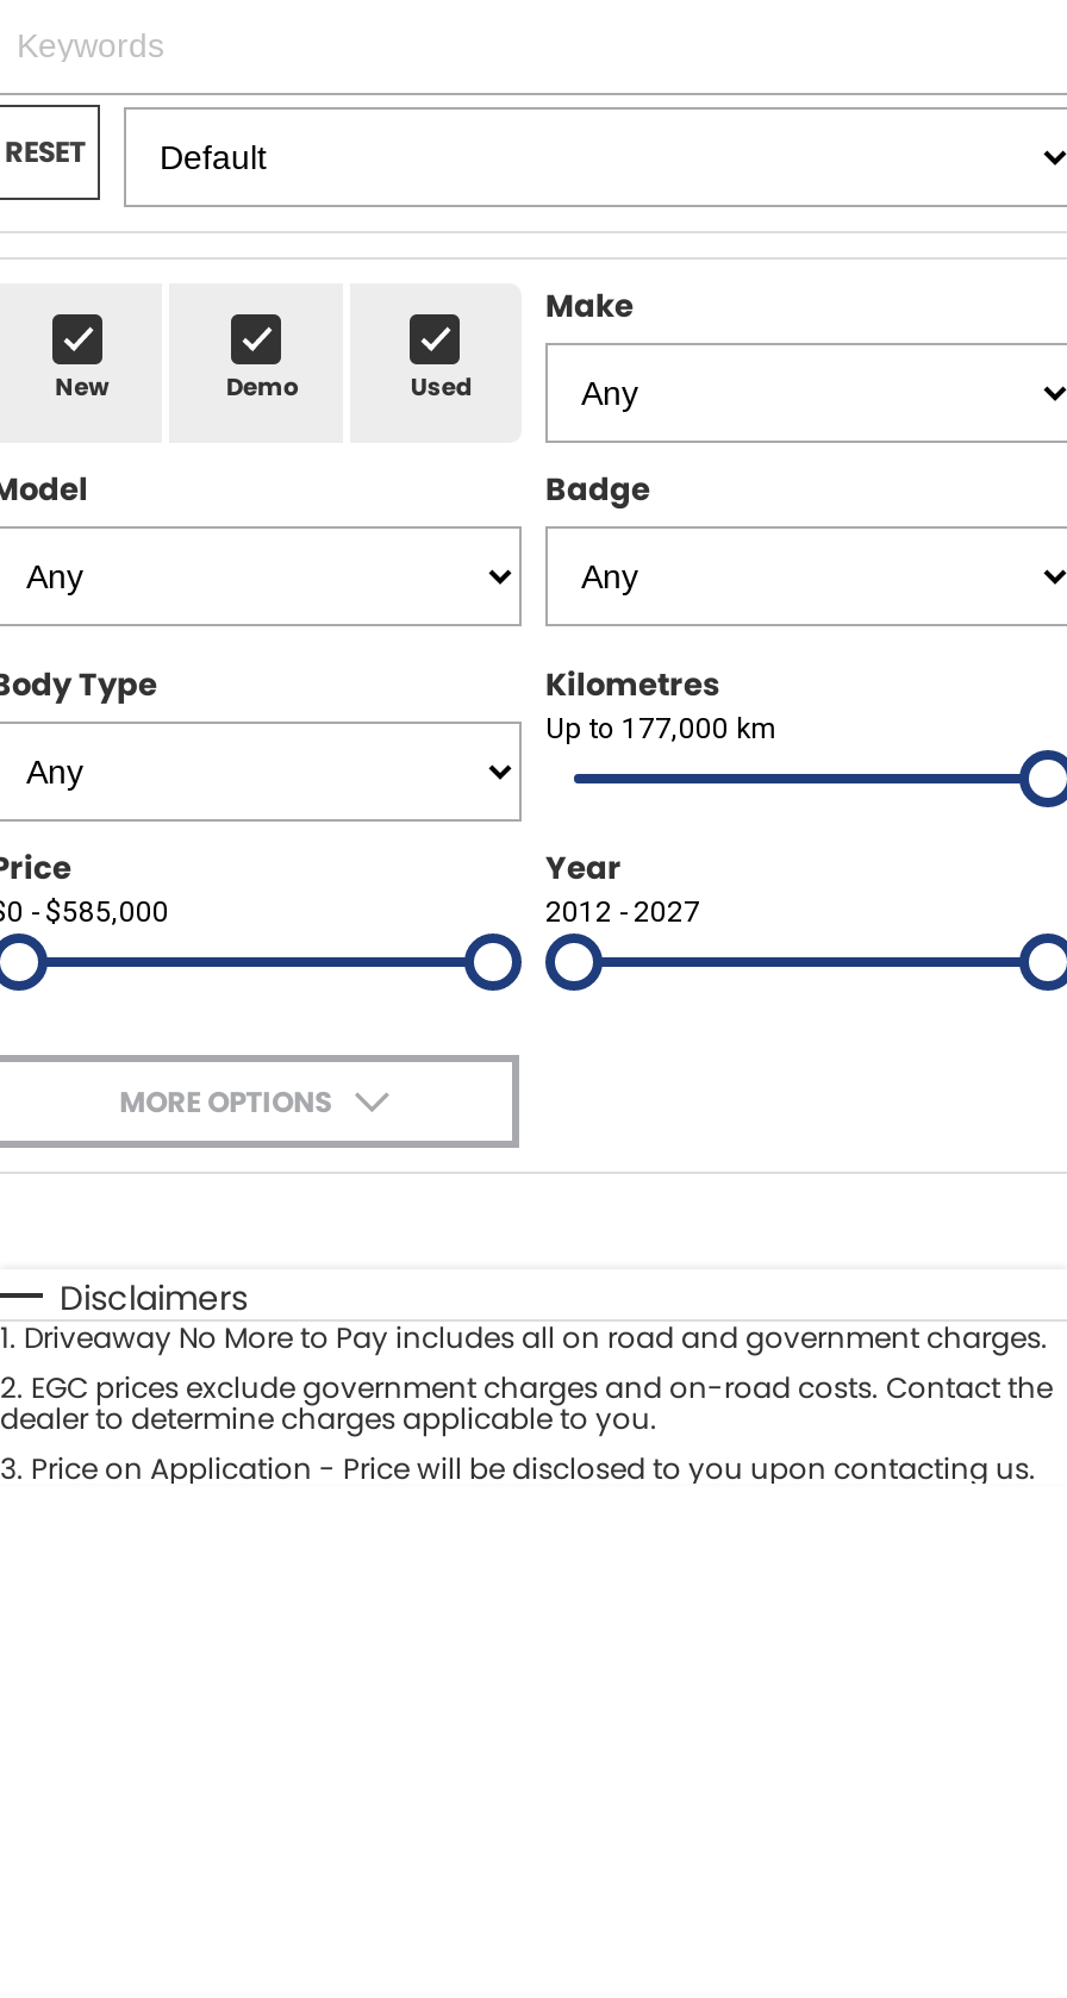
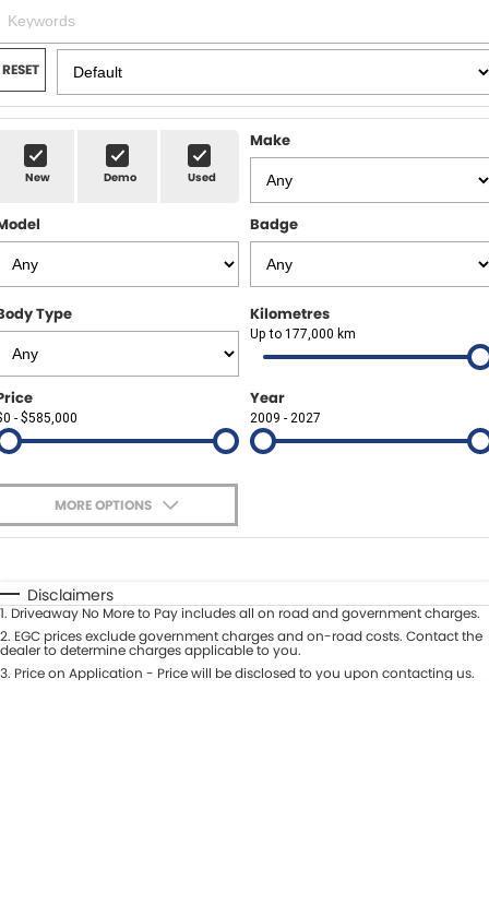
[545,893,700,929] 2012 - 2027 -> [250,409,321,426] 2009 - 2027

